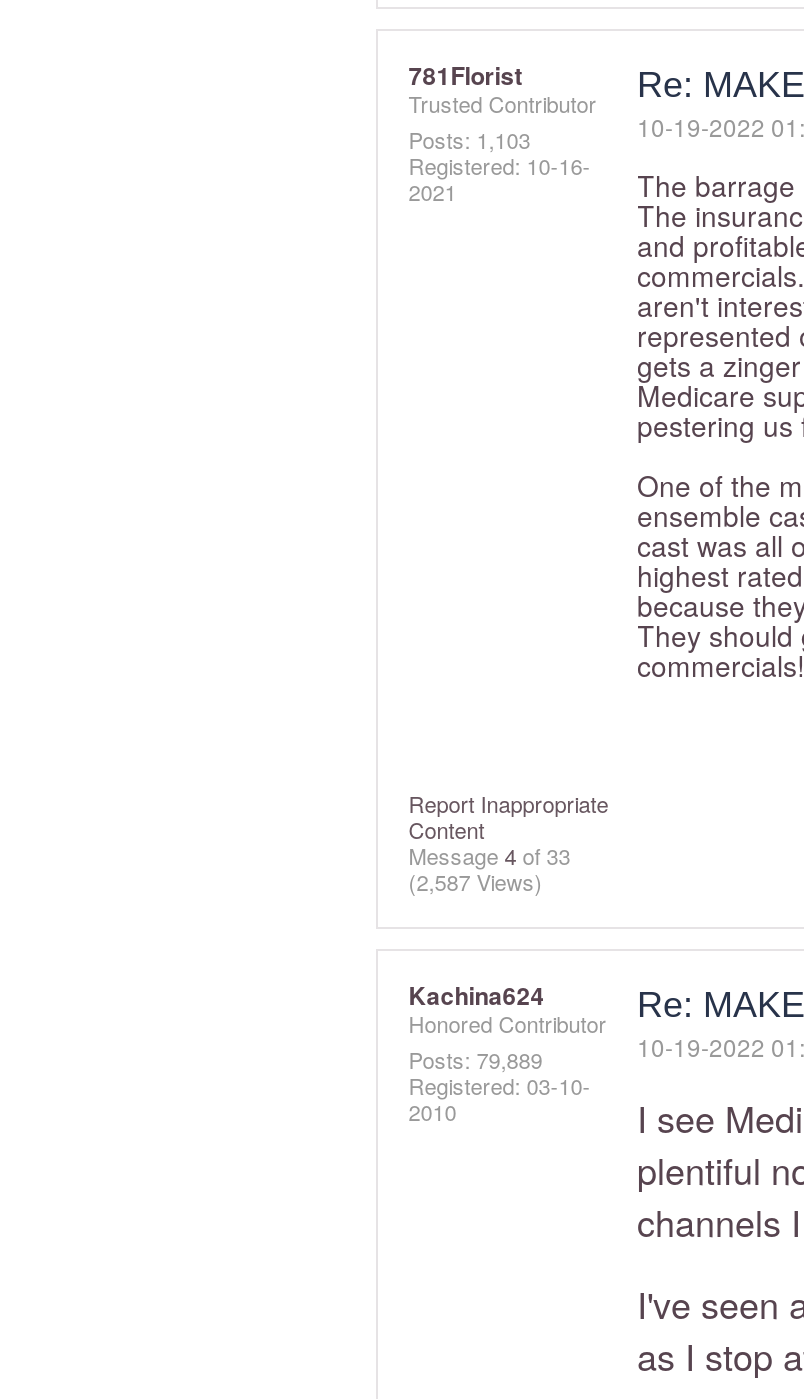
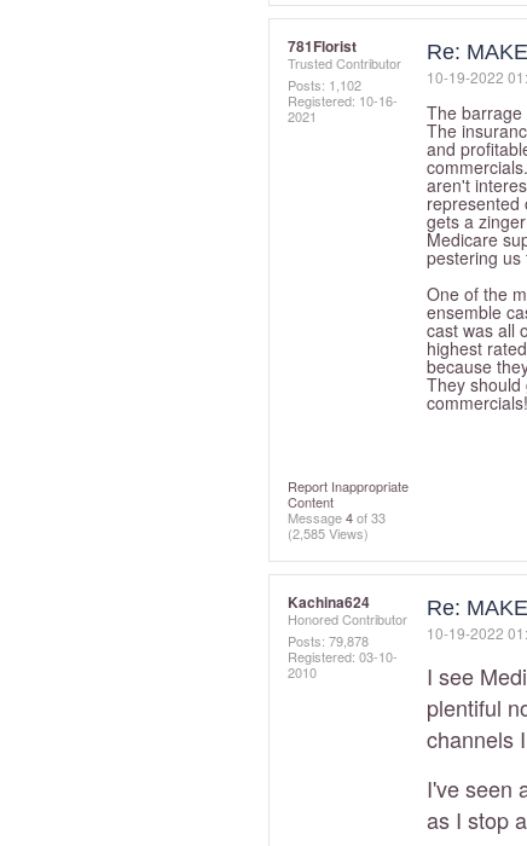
[408,123,530,155] Posts: 1,103 -> [288,75,362,94] Posts: 1,102
[408,865,542,897] (2,587 Views) -> [288,523,369,543] (2,585 Views)
[408,1043,542,1075] Posts: 79,889 -> [288,631,369,650] Posts: 79,878

